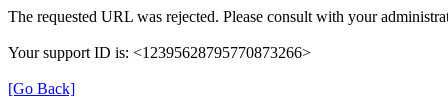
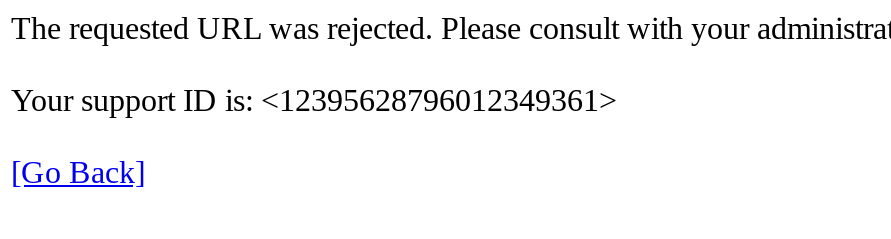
[8,44,311,61] Your support ID is: <12395628795770873266> -> [11,83,617,117] Your support ID is: <12395628796012349361>

